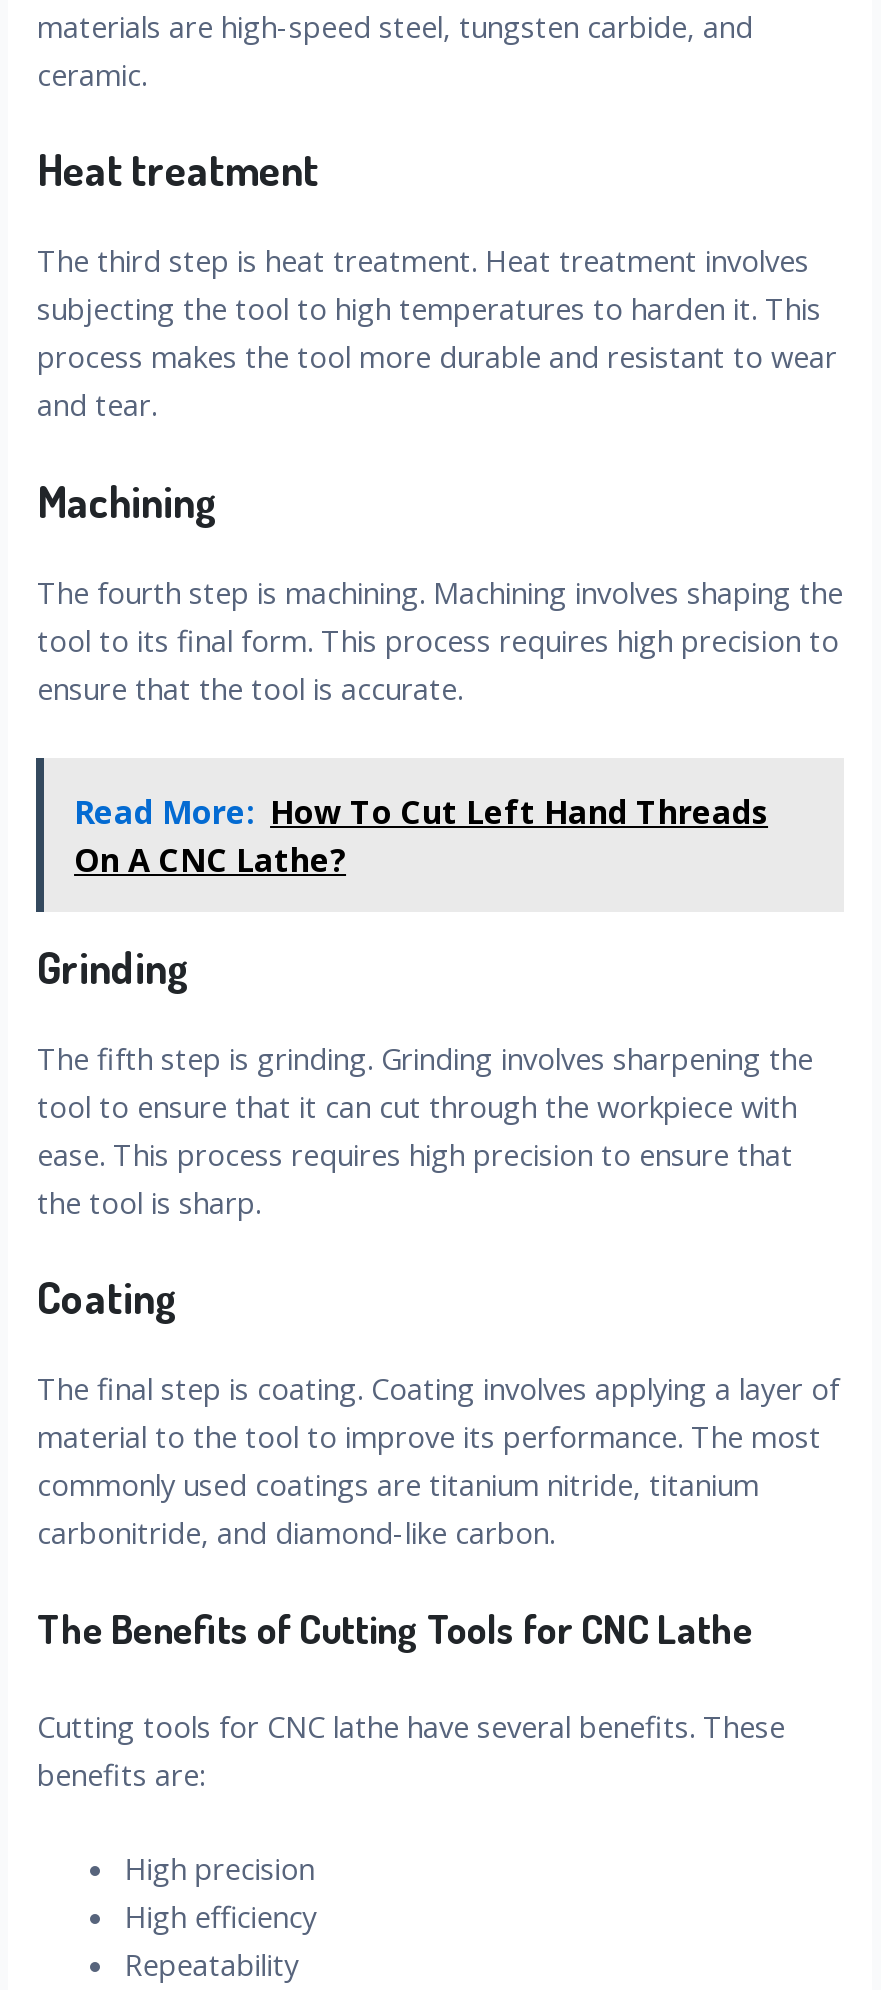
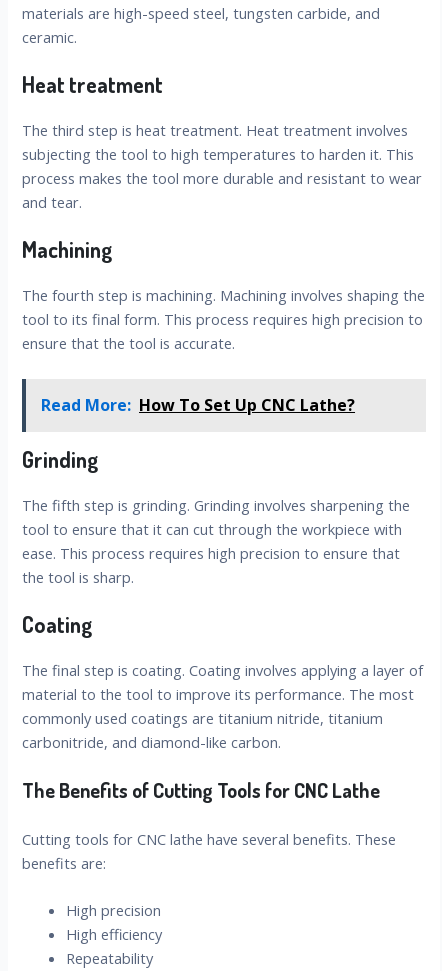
[74,789,768,881] Read More: How To Cut Left Hand Threads | On A CNC Lathe? -> [41,394,355,416] Read More: How To Set Up CNC Lathe?

